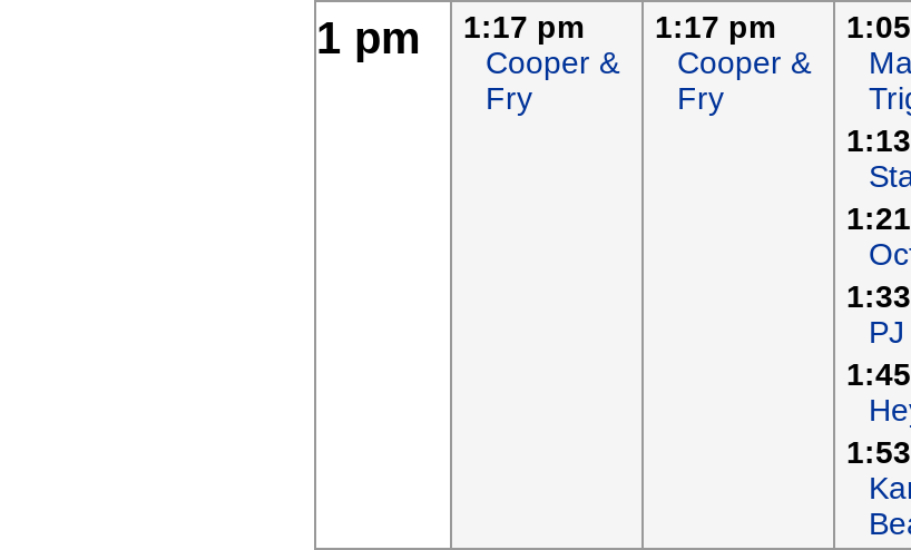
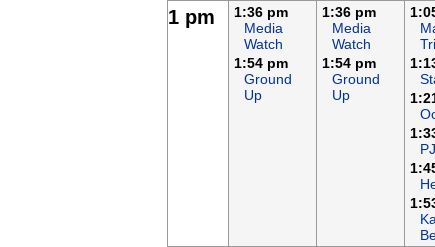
[463,9,619,116] 1:17 pm | Cooper & | Fry -> [234,4,292,103] 1:36 pm | Media | Watch | 1:54 pm | Ground | Up
[655,9,811,116] 1:17 pm | Cooper & | Fry -> [322,4,380,103] 1:36 pm | Media | Watch | 1:54 pm | Ground | Up

